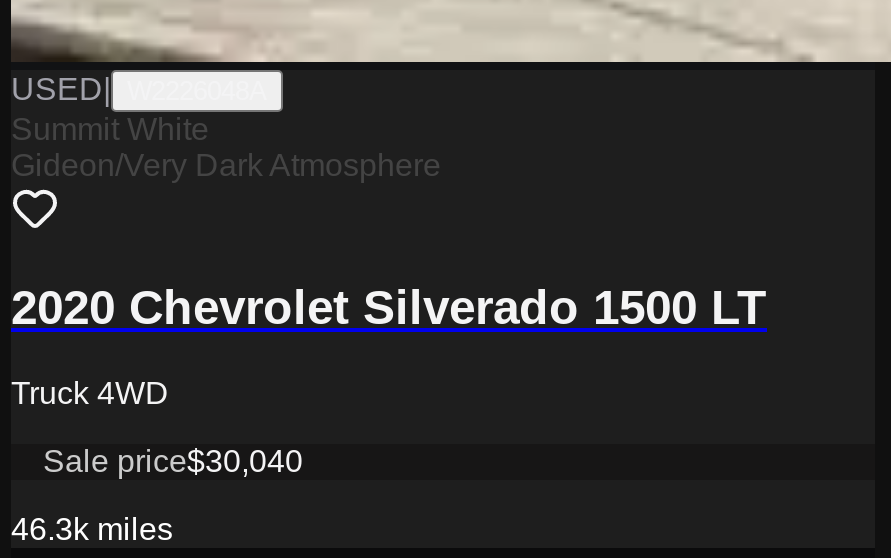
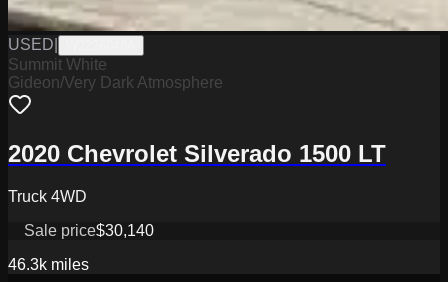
[43,444,303,478] Sale price$30,040 -> [24,222,154,239] Sale price$30,140

